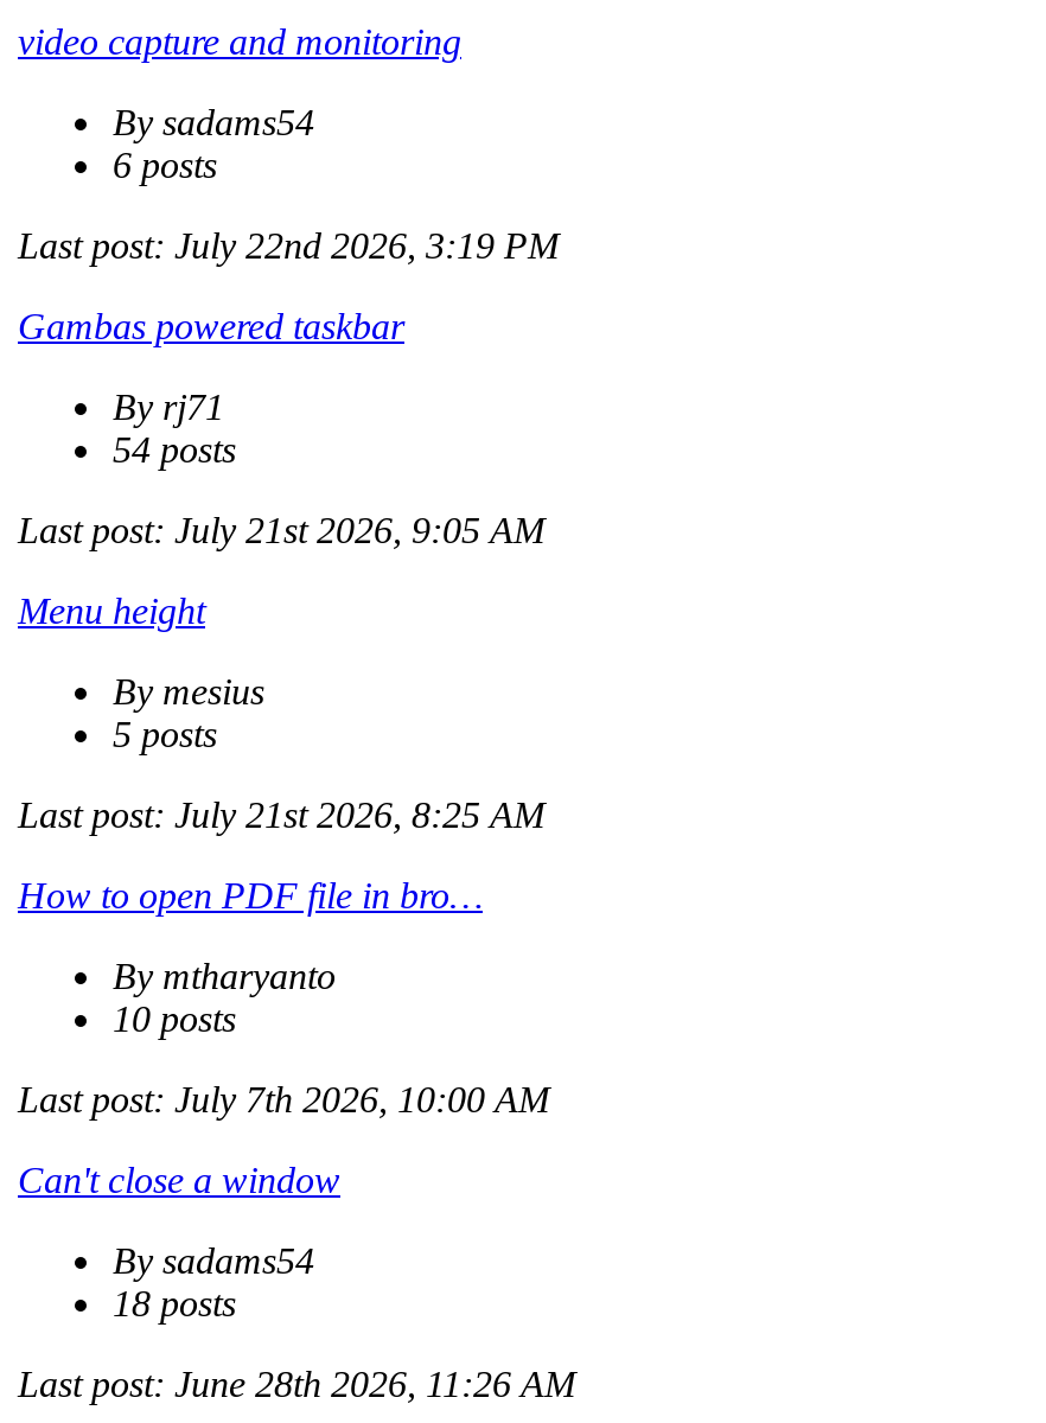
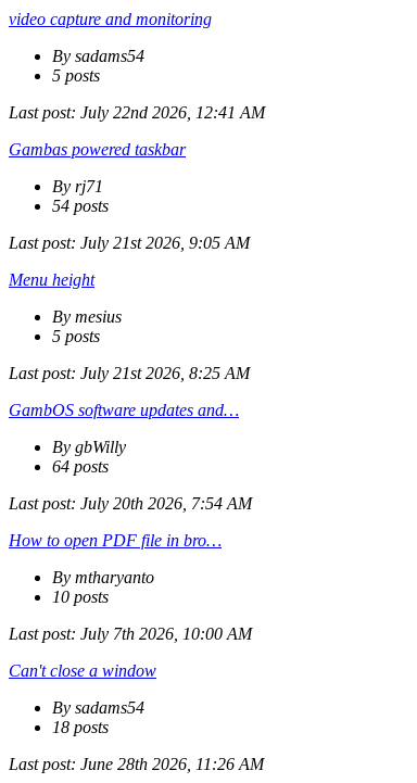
[113,145,217,185] 6 posts -> [52,66,100,85] 5 posts
[18,225,559,266] Last post: July 22nd 2026, 3:19 PM -> [9,103,265,122] Last post: July 22nd 2026, 12:41 AM
none -> [9,401,252,513] GambOS software updates and… | By gbWilly | 64 posts | Last post: July 20th 2026, 7:54 AM

